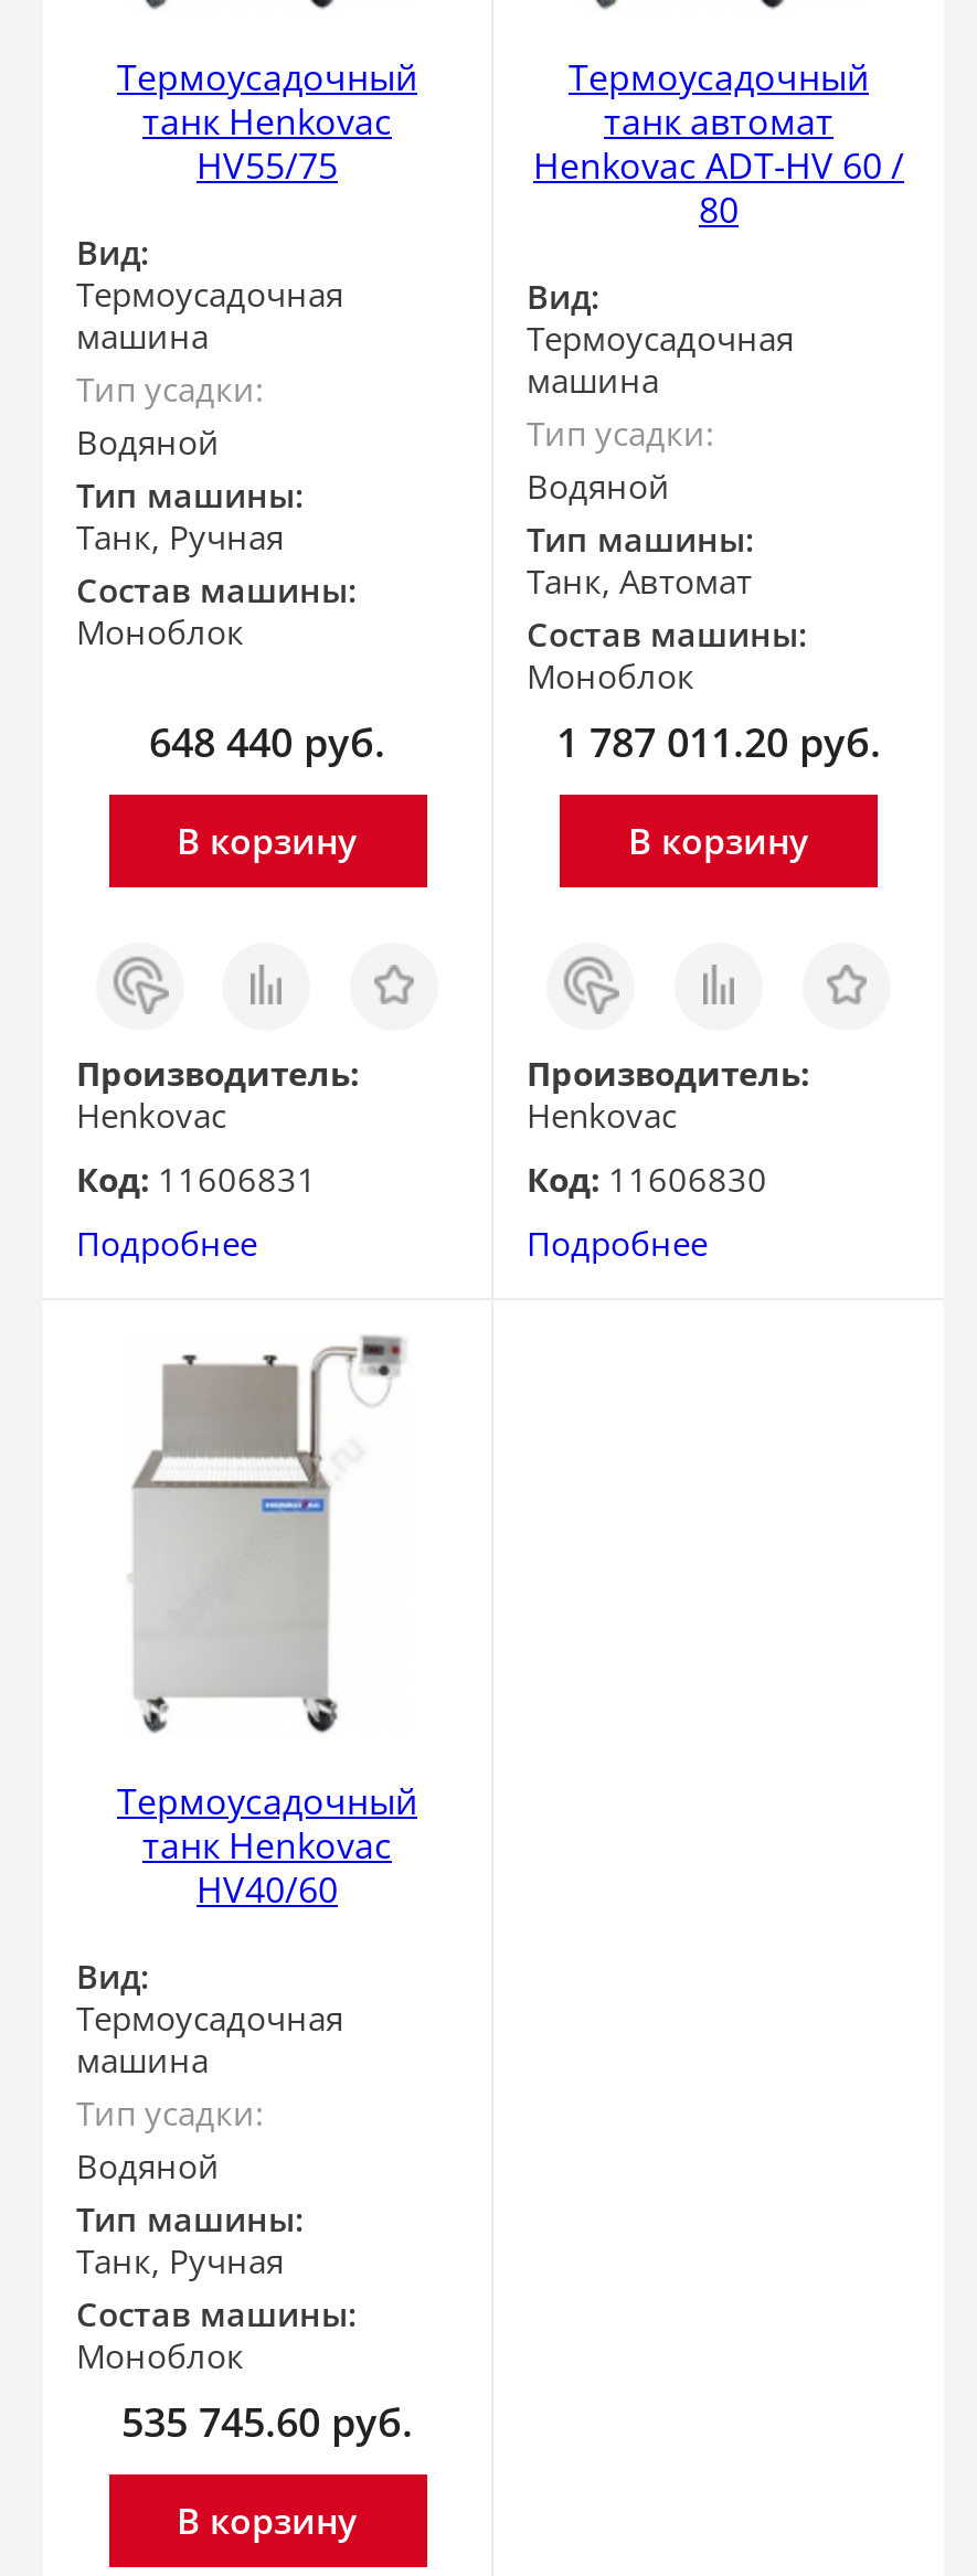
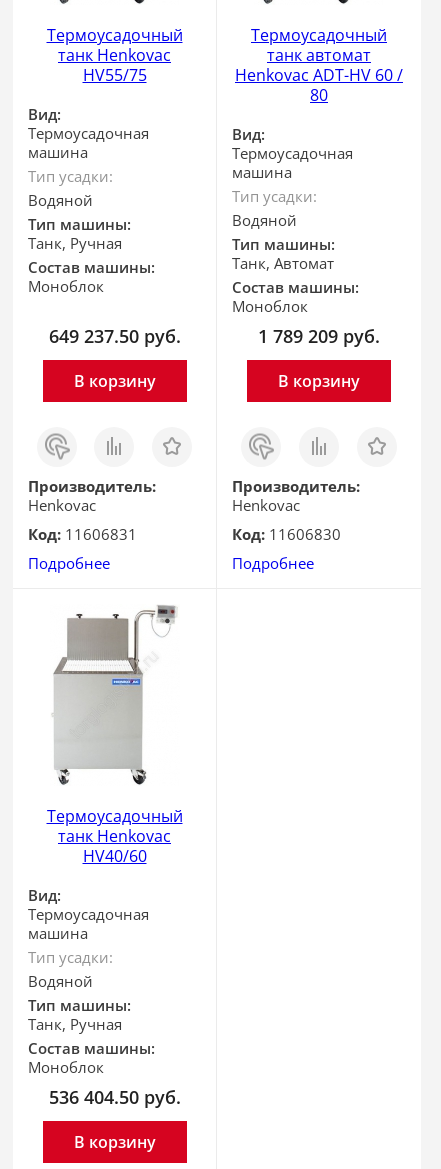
[149,715,385,768] 648 440 руб. -> [48,324,180,348] 649 237.50 руб.
[556,715,881,768] 1 787 011.20 руб. -> [258,324,380,348] 1 789 209 руб.
[121,2395,413,2448] 535 745.60 руб. -> [48,1085,180,1109] 536 404.50 руб.

